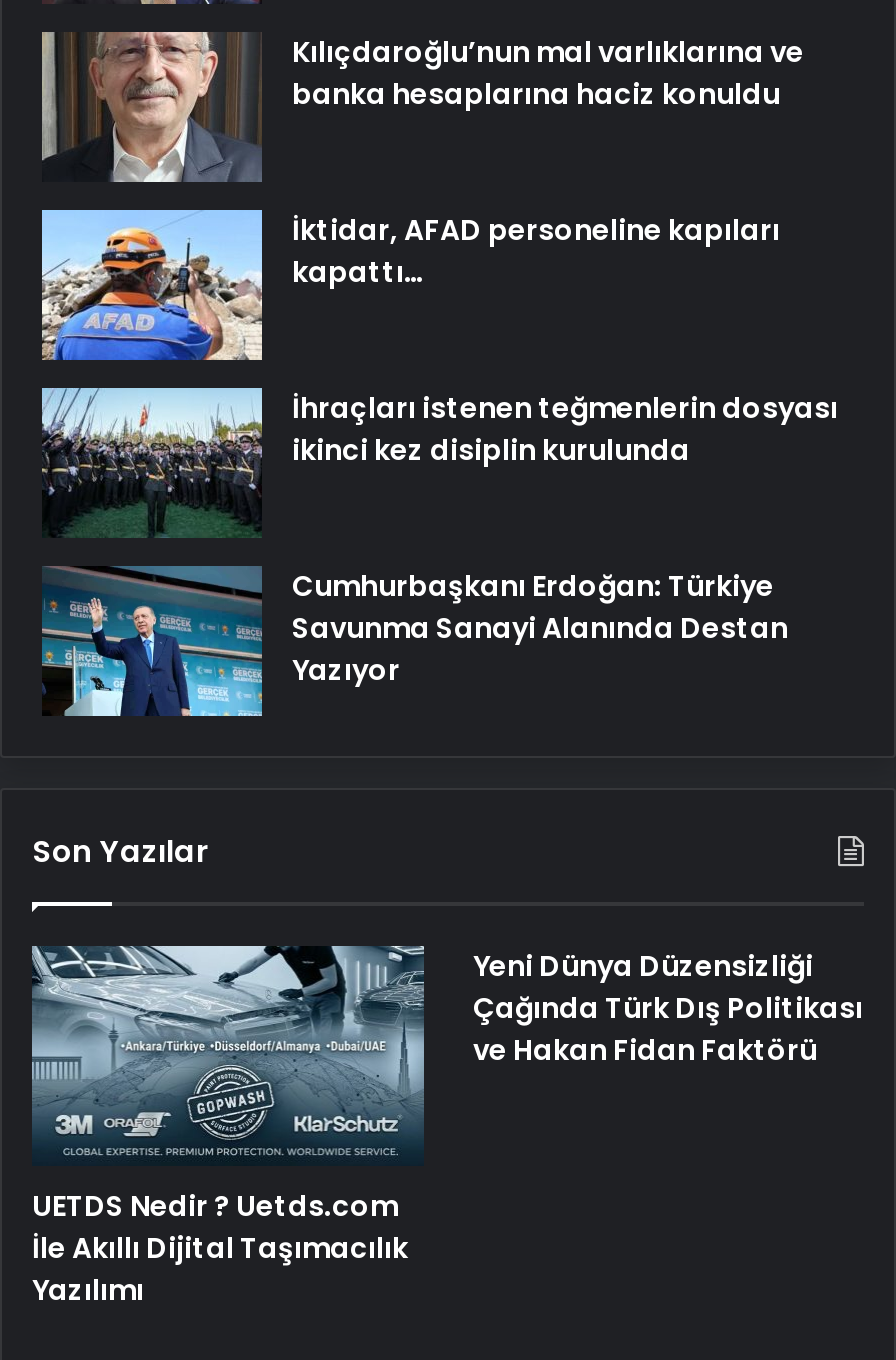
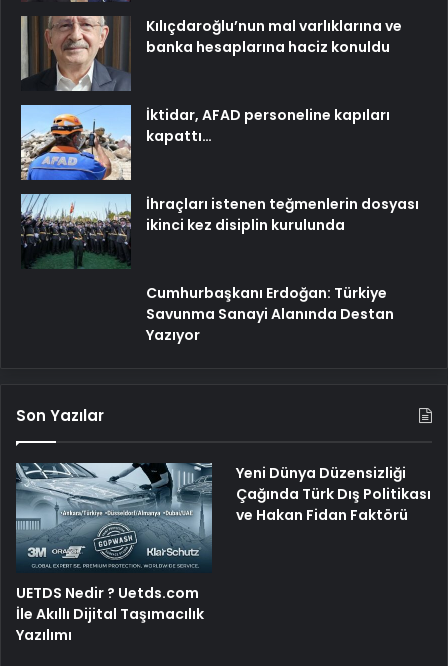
[40,564,264,718] [image] -> none

